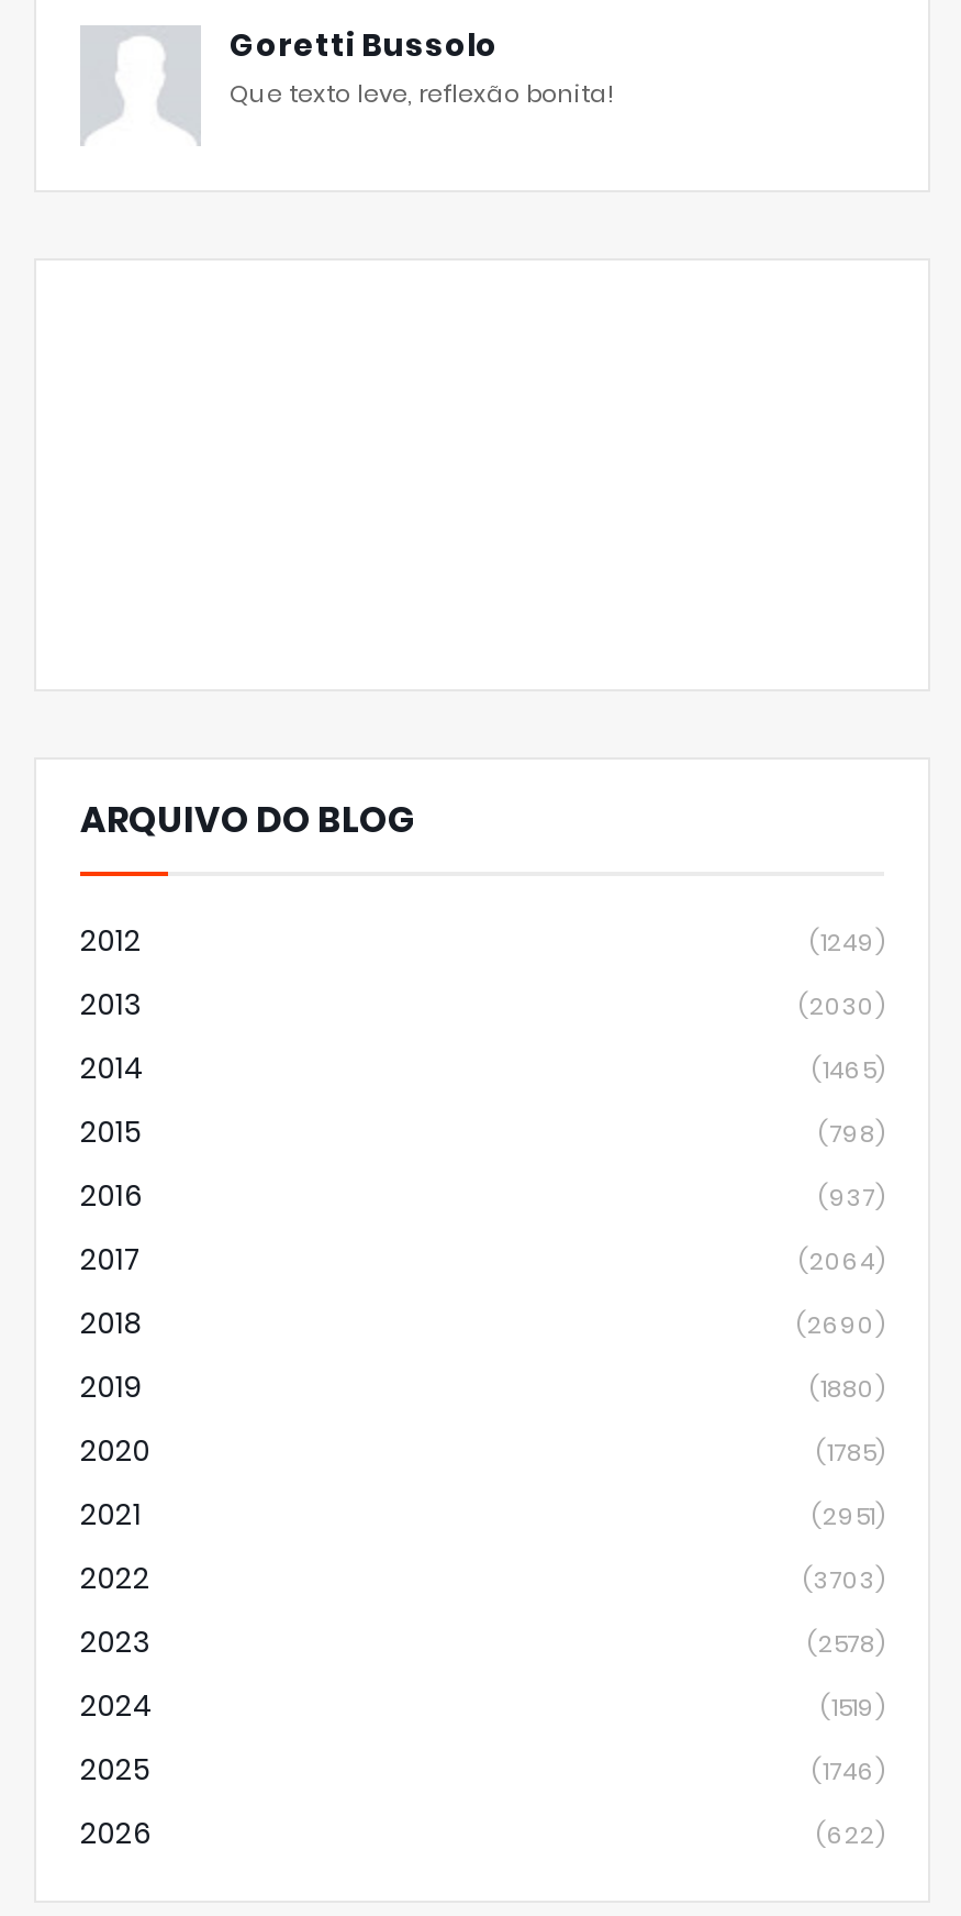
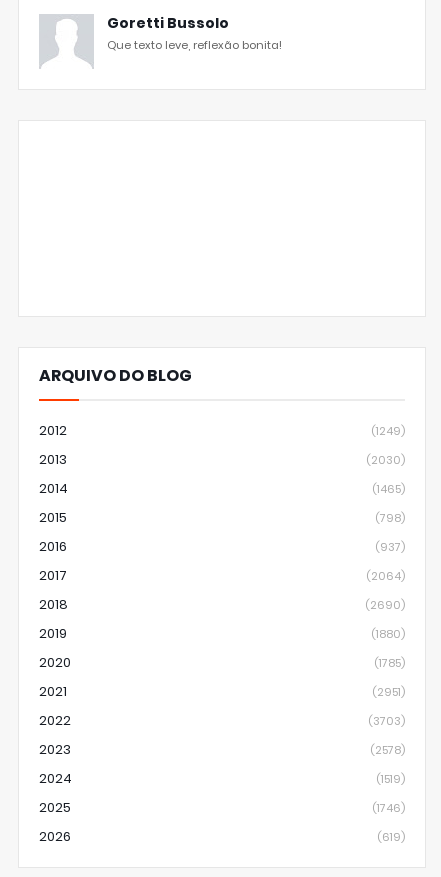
[816,1817,884,1852] (622) -> [377,829,405,845] (619)

